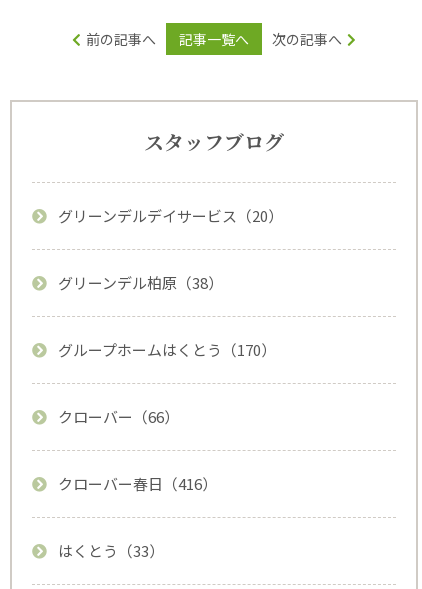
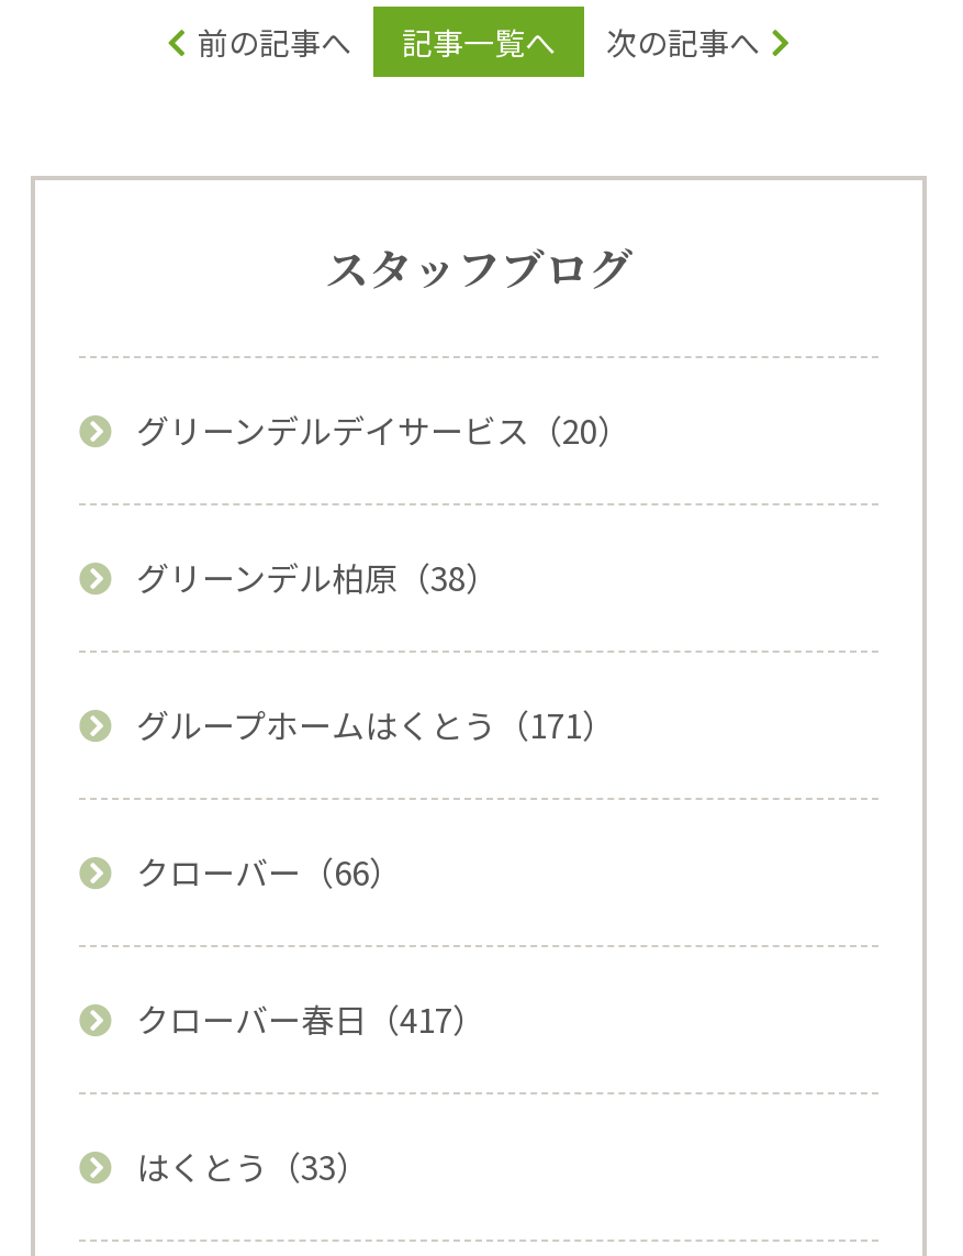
[58,339,276,360] グループホームはくとう（170） -> [136,701,615,747] グループホームはくとう（171）
[58,473,217,494] クローバー春日（416） -> [136,996,485,1042] クローバー春日（417）

